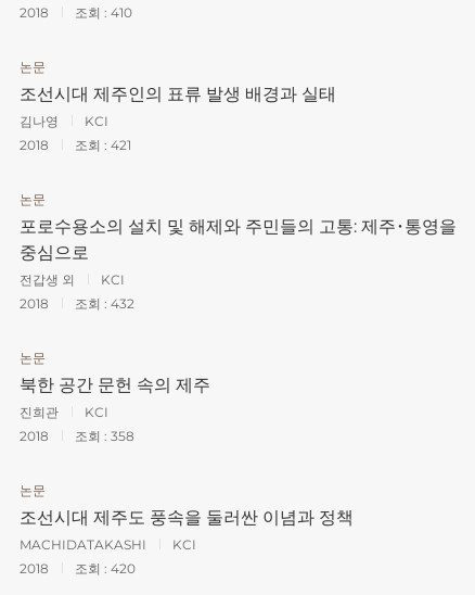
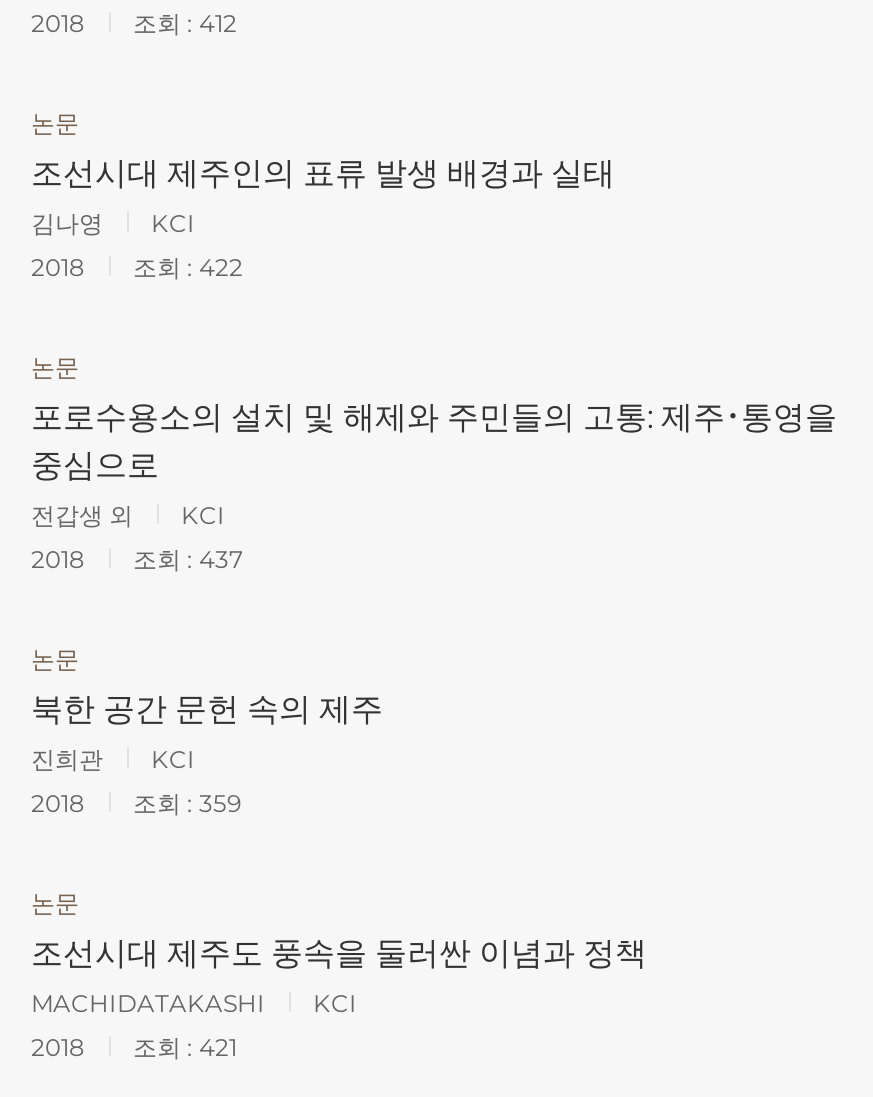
[20,4,132,21] 2018 조회 : 410 -> [31,8,237,38] 2018 조회 : 412
[20,137,131,153] 2018 조회 : 421 -> [31,252,243,282] 2018 조회 : 422
[20,295,134,312] 2018 조회 : 432 -> [31,544,243,574] 2018 조회 : 437
[20,428,134,444] 2018 조회 : 358 -> [31,788,241,818] 2018 조회 : 359
[20,560,136,577] 2018 조회 : 420 -> [31,1032,237,1062] 2018 조회 : 421

